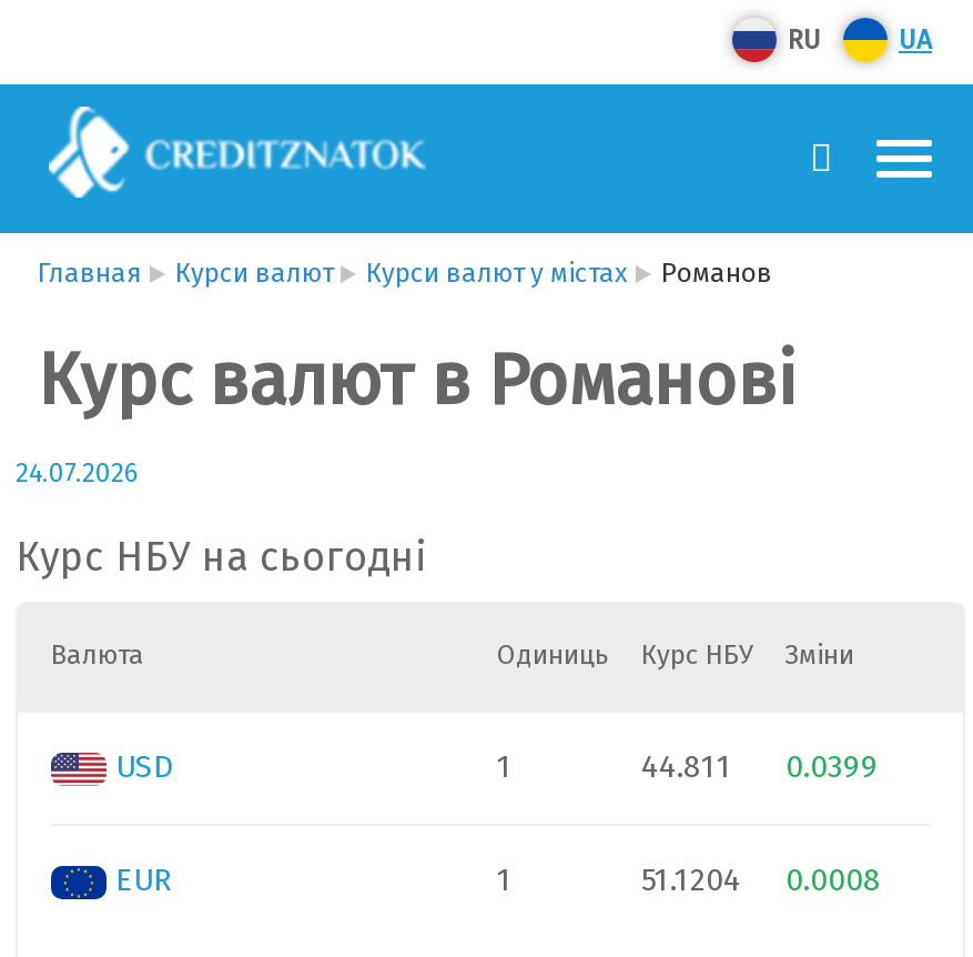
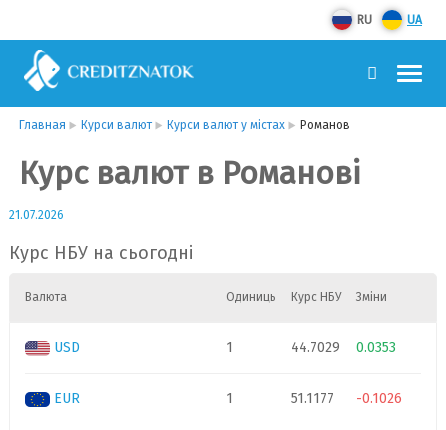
[16,457,140,488] 24.07.2026 -> [9,208,64,222] 21.07.2026
[641,748,732,786] 44.811 -> [291,339,340,356] 44.7029
[786,748,879,786] 0.0399 -> [356,339,396,356] 0.0353
[641,862,741,899] 51.1204 -> [291,390,334,407] 51.1177
[786,862,881,899] 0.0008 -> [356,390,402,407] -0.1026

